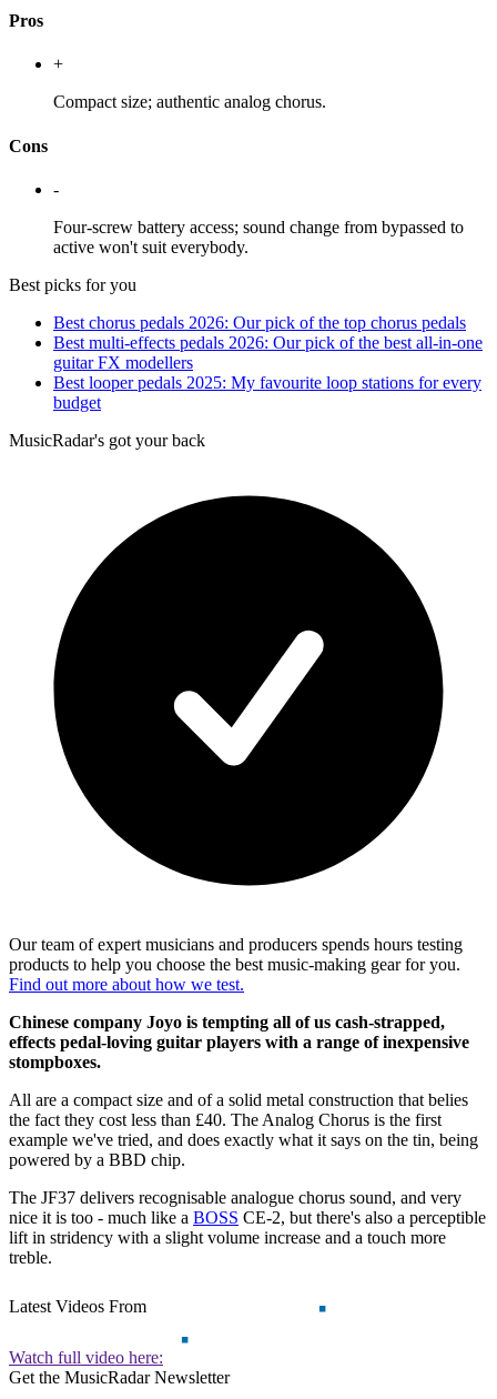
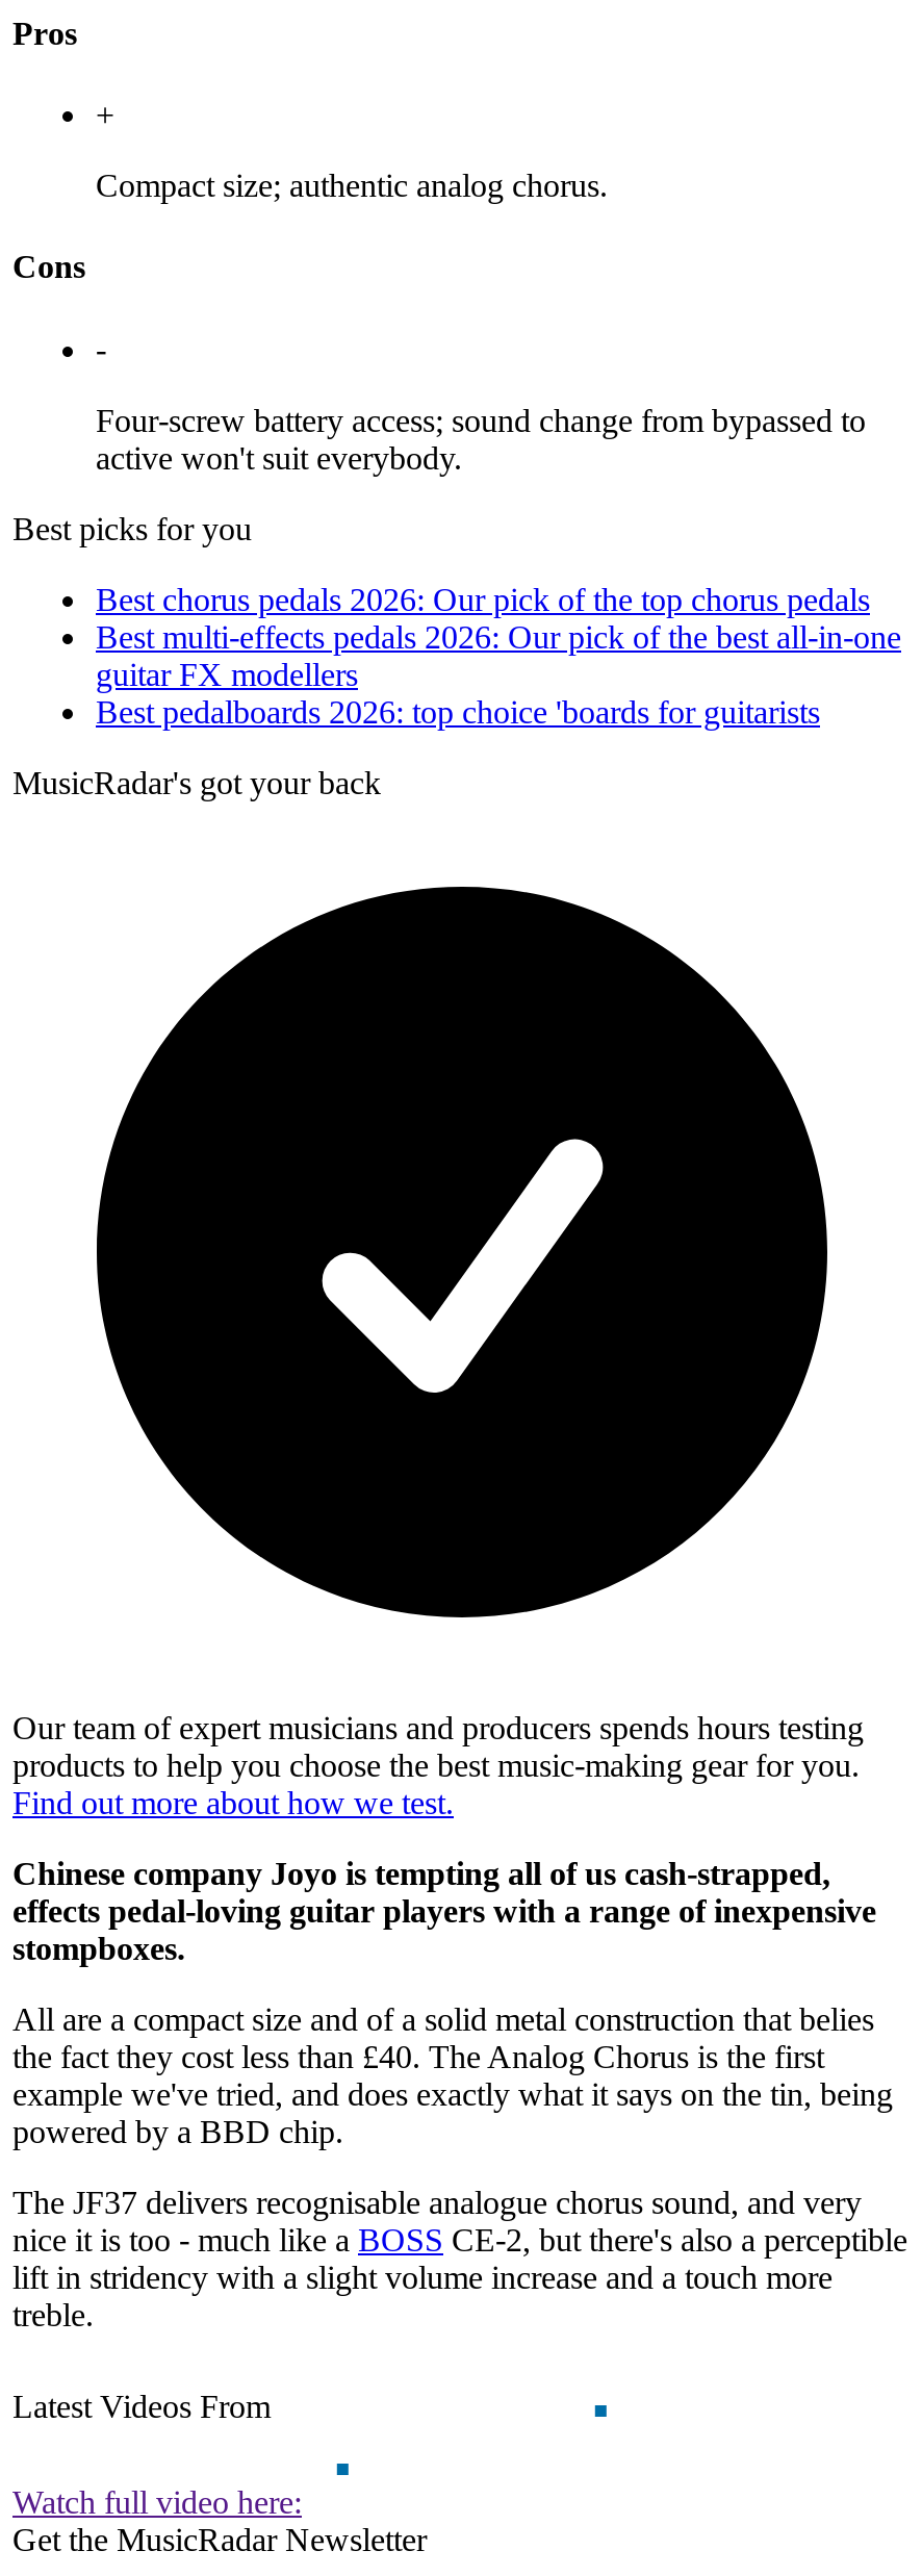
[53,373,481,412] Best looper pedals 2025: My favourite loop stations for every | budget -> [96,694,820,729] Best pedalboards 2026: top choice 'boards for guitarists

